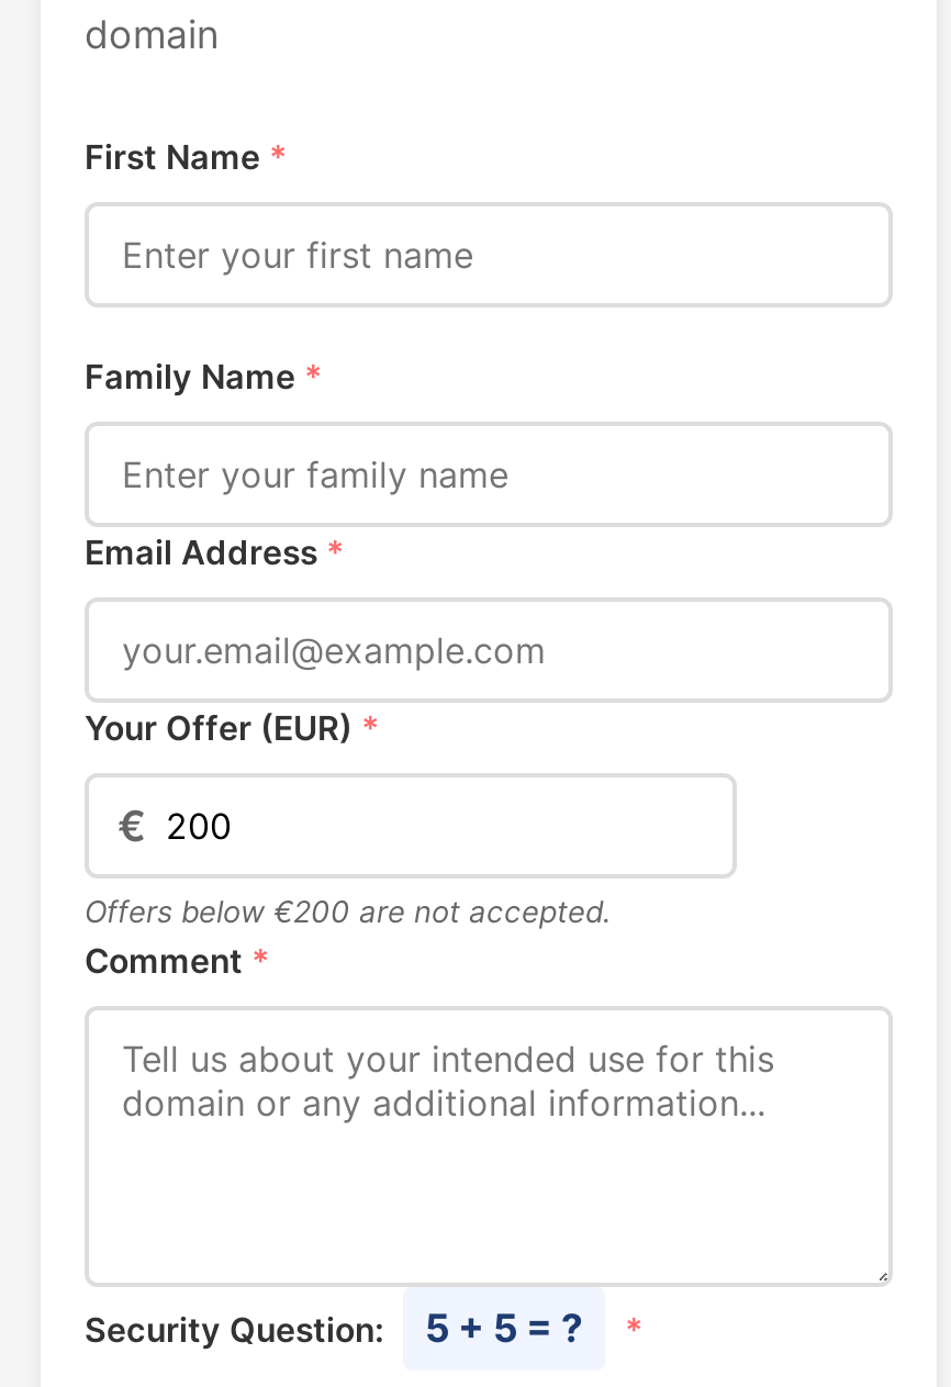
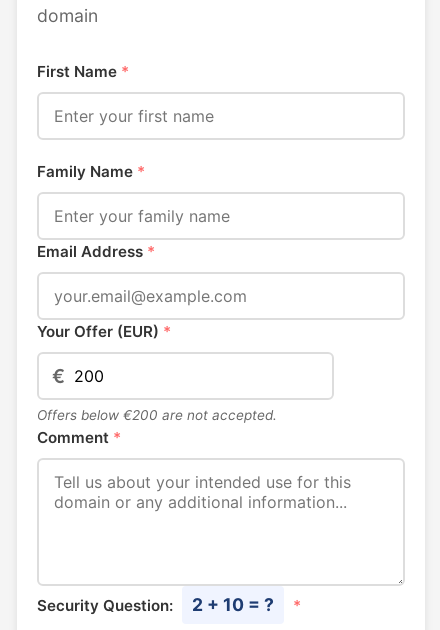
[425,1305,583,1351] 5 + 5 = ? -> [192,594,274,615] 2 + 10 = ?

